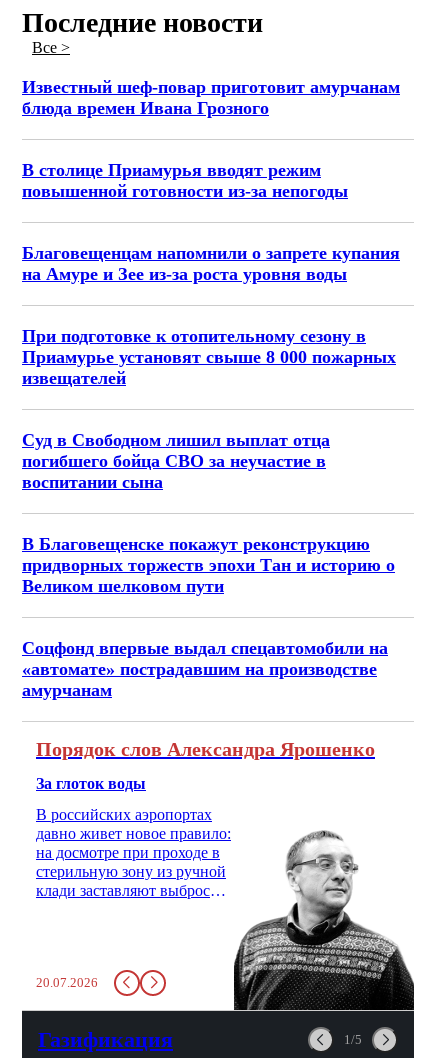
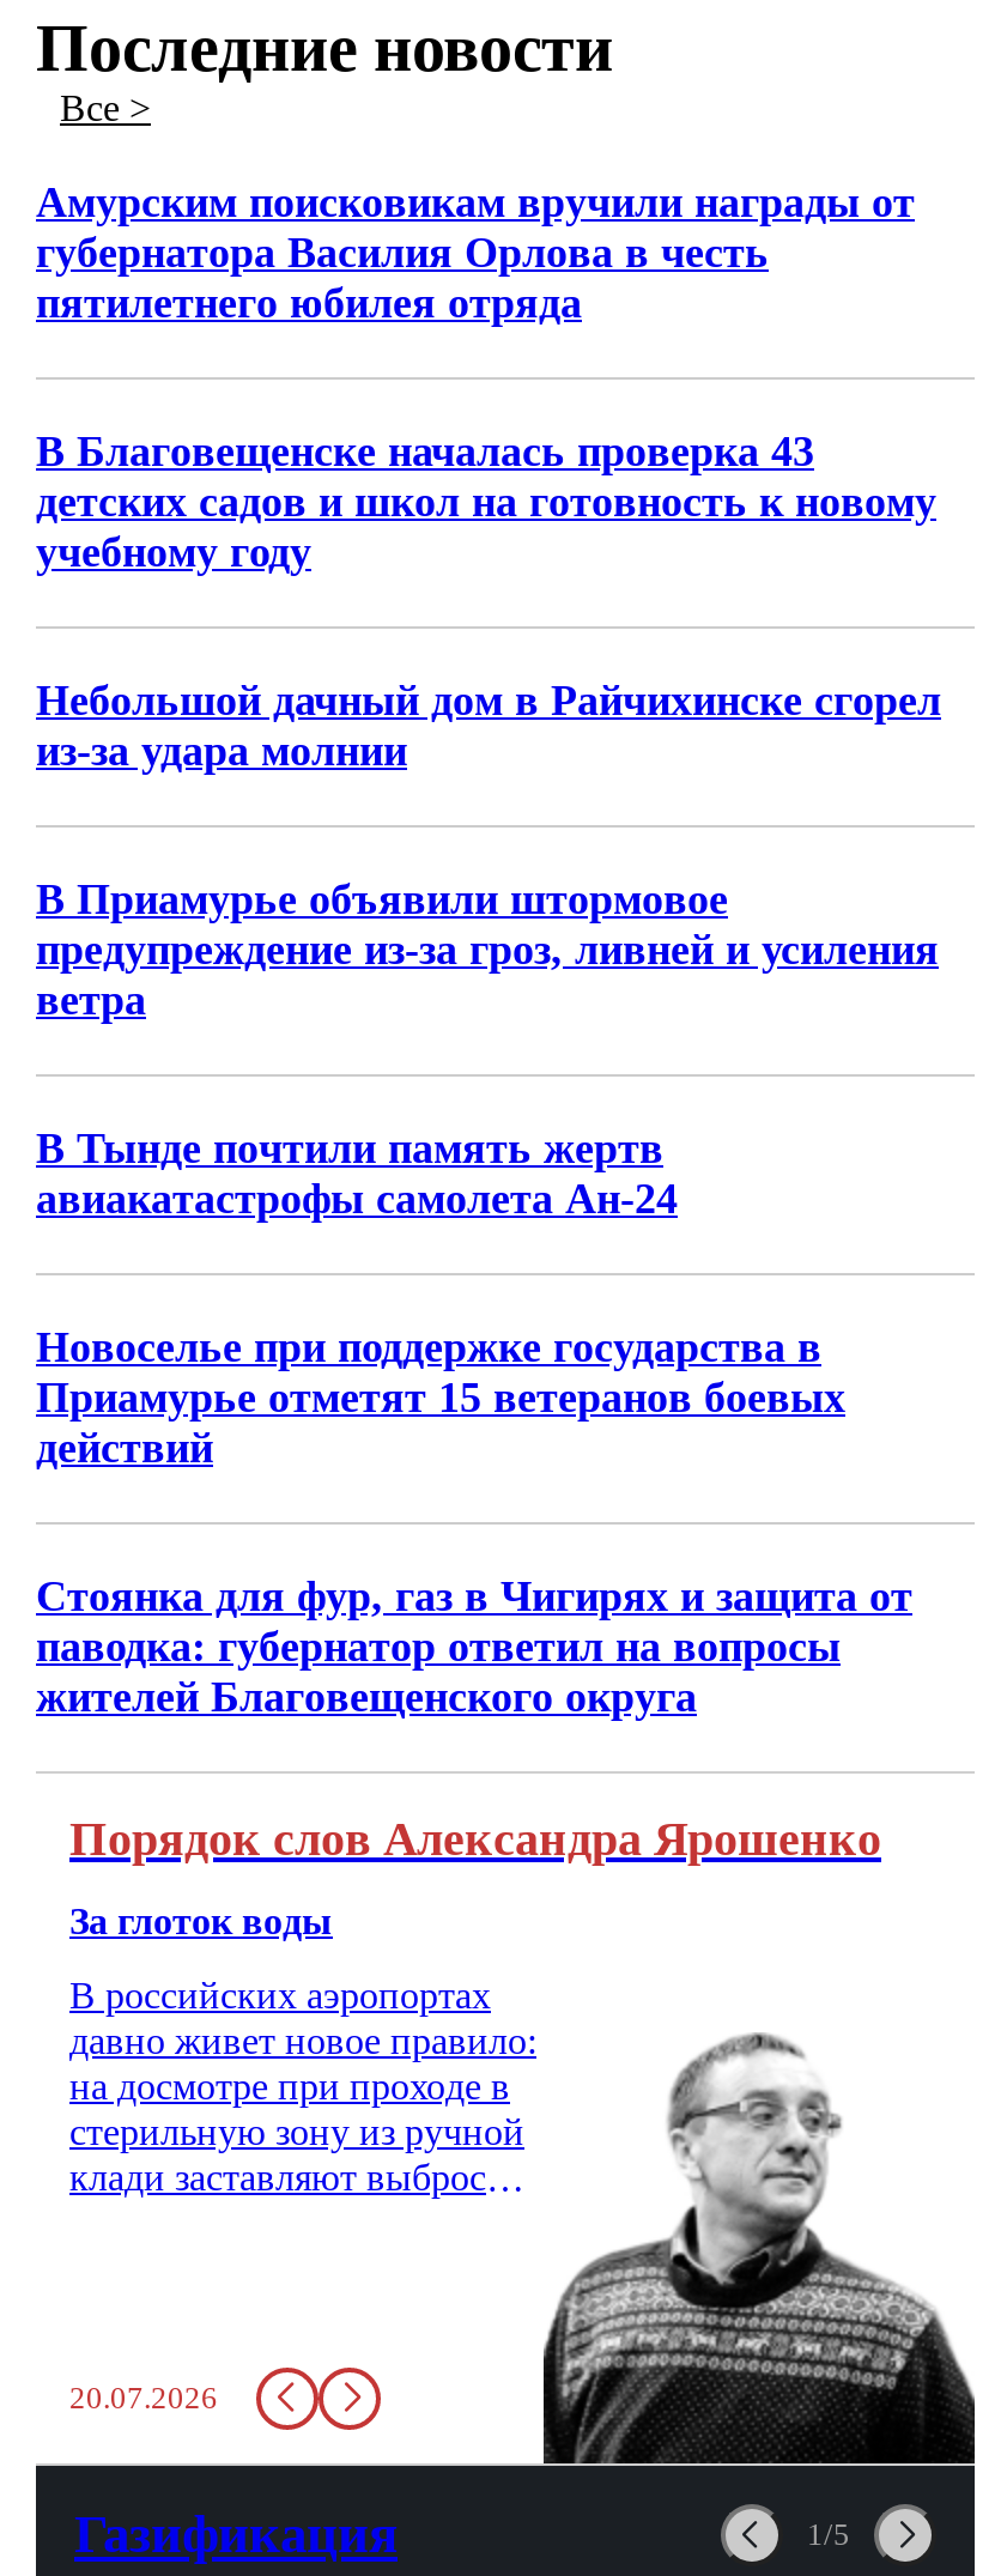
[22,77,400,118] Известный шеф-повар приготовит амурчанам | блюда времен Ивана Грозного -> [36,179,915,328] Амурским поисковикам вручили награды от | губернатора Василия Орлова в честь | пятилетнего юбилея отряда
[22,160,348,201] В столице Приамурья вводят режим | повышенной готовности из-за непогоды -> [36,428,936,577] В Благовещенске началась проверка 43 | детских садов и школ на готовность к новому | учебному году
[22,243,400,284] Благовещенцам напомнили о запрете купания | на Амуре и Зее из-за роста уровня воды -> [36,677,941,776] Небольшой дачный дом в Райчихинске сгорел | из-за удара молнии
[22,326,396,388] При подготовке к отопительному сезону в | Приамурье установят свыше 8 000 пожарных | извещателей -> [36,876,939,1025] В Приамурье объявили штормовое | предупреждение из-за гроз, ливней и усиления | ветра
[22,430,330,492] Суд в Свободном лишил выплат отца | погибшего бойца СВО за неучастие в | воспитании сына -> [36,1125,678,1223] В Тынде почтили память жертв | авиакатастрофы самолета Ан-24
[22,534,395,596] В Благовещенске покажут реконструкцию | придворных торжеств эпохи Тан и историю о | Великом шелковом пути -> [36,1324,845,1473] Новоселье при поддержке государства в | Приамурье отметят 15 ветеранов боевых | действий
[22,638,388,700] Соцфонд впервые выдал спецавтомобили на | «автомате» пострадавшим на производстве | амурчанам -> [36,1573,912,1722] Стоянка для фур, газ в Чигирях и защита от | паводка: губернатор ответил на вопросы | жителей Благовещенского округа

